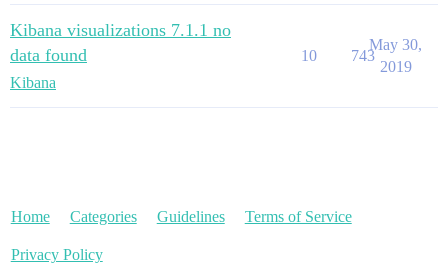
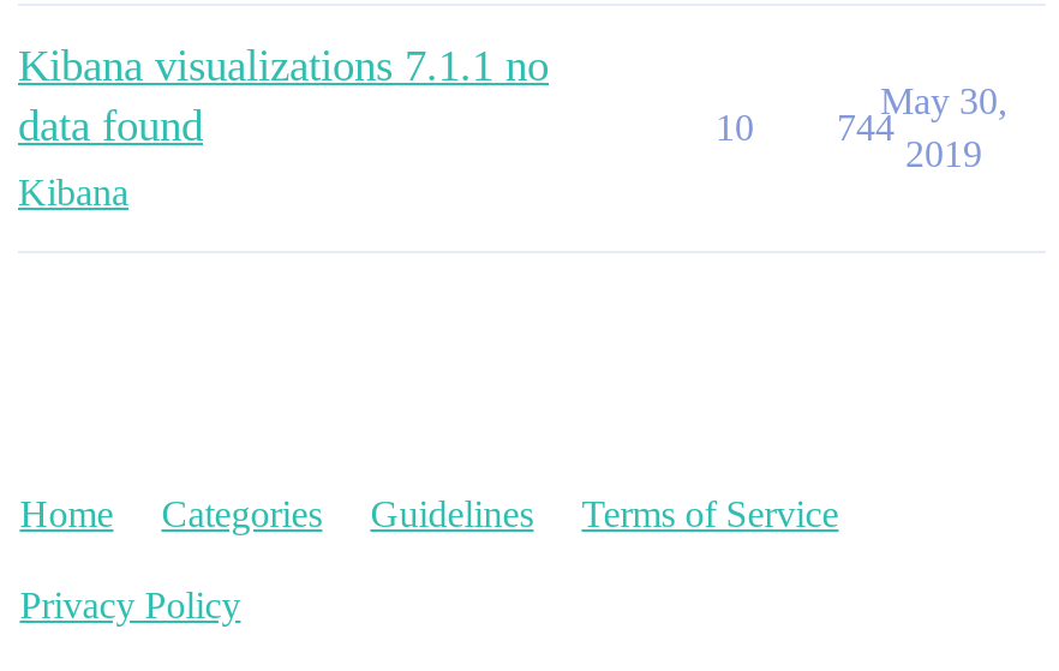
[351,47,375,64] 743 -> [837,106,895,147] 744

